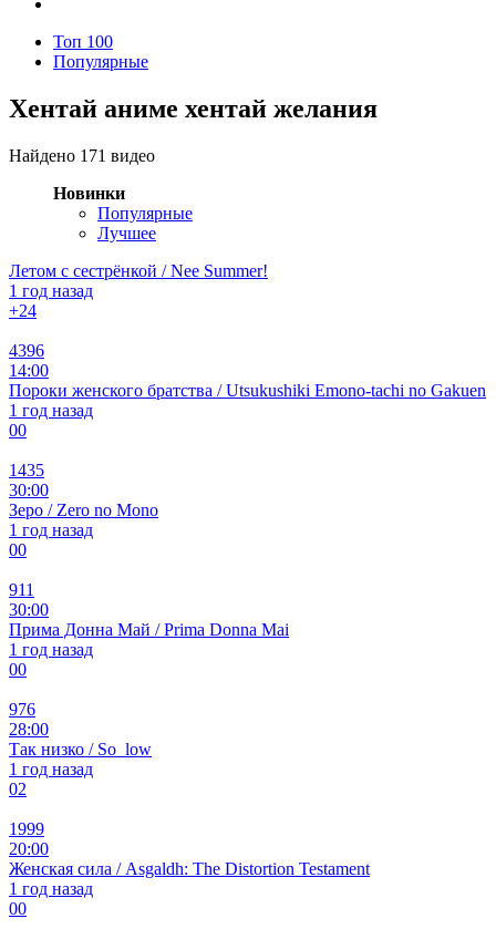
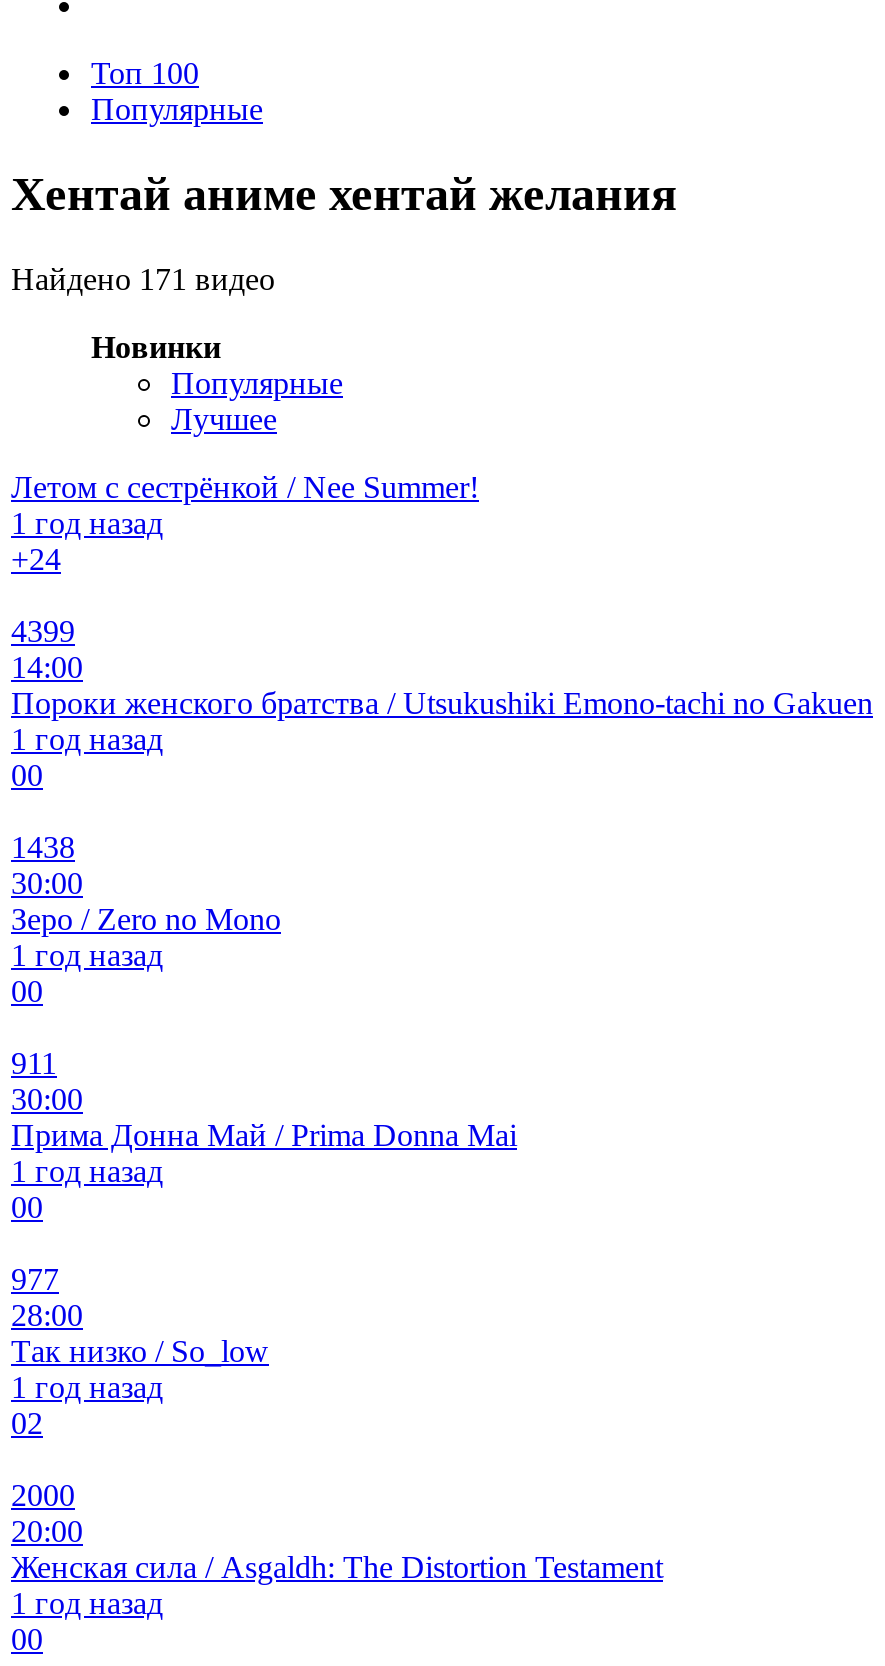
[9,341,44,360] 4396 -> [11,614,75,648] 4399
[9,460,44,479] 1435 -> [11,830,75,864] 1438
[9,700,35,718] 976 -> [11,1262,59,1296] 977
[9,819,44,838] 1999 -> [11,1478,75,1512] 2000

